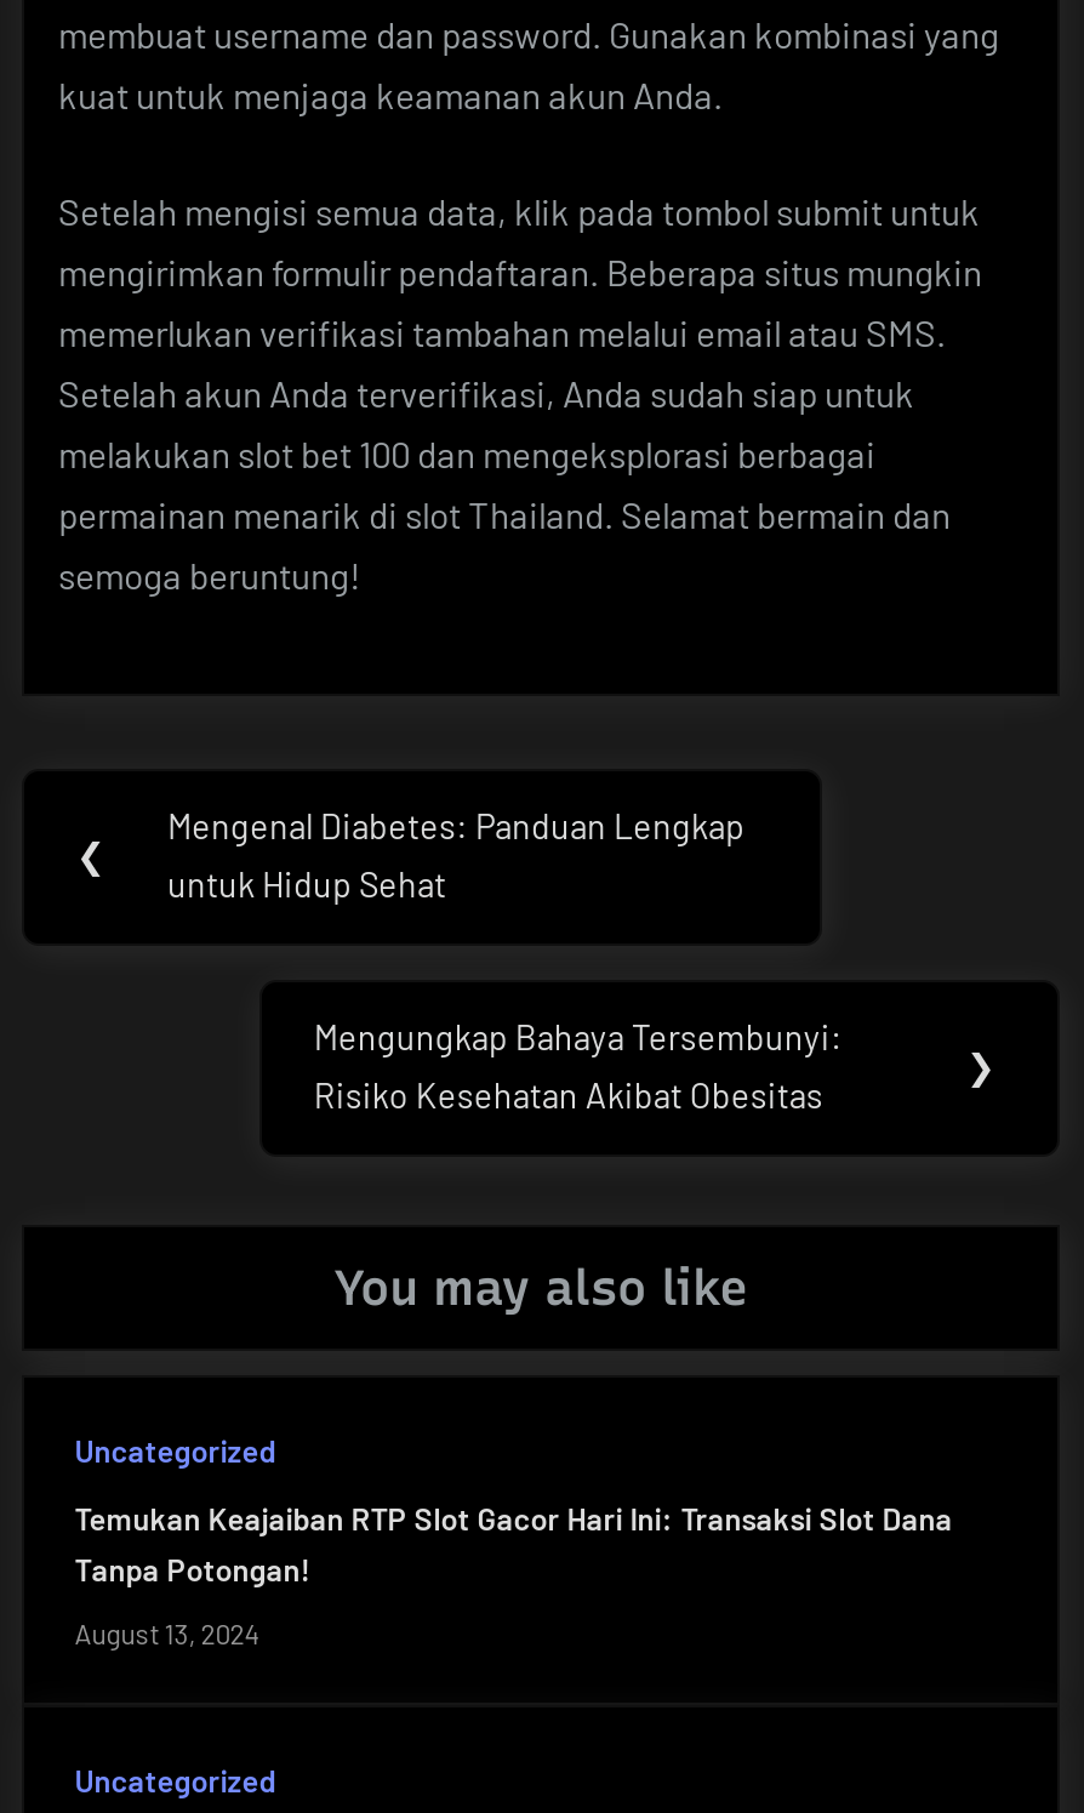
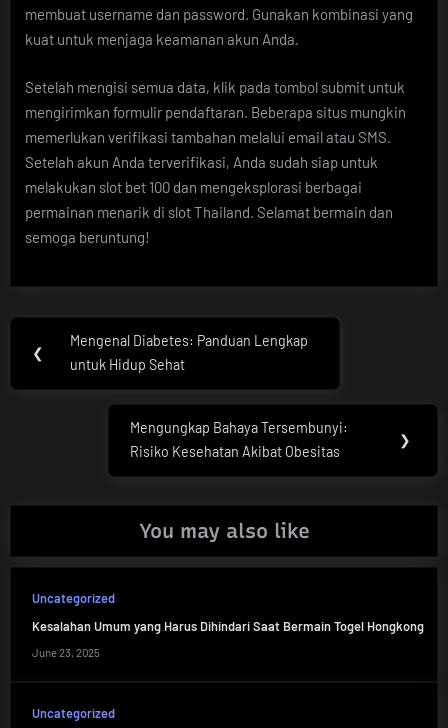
[75,1498,953,1587] Temukan Keajaiban RTP Slot Gacor Hari Ini: Transaksi Slot Dana | Tanpa Potongan! -> [32,617,424,633] Kesalahan Umum yang Harus Dihindari Saat Bermain Togel Hongkong
[75,1618,259,1650] August 13, 2024 -> [32,646,100,659] June 23, 2025

